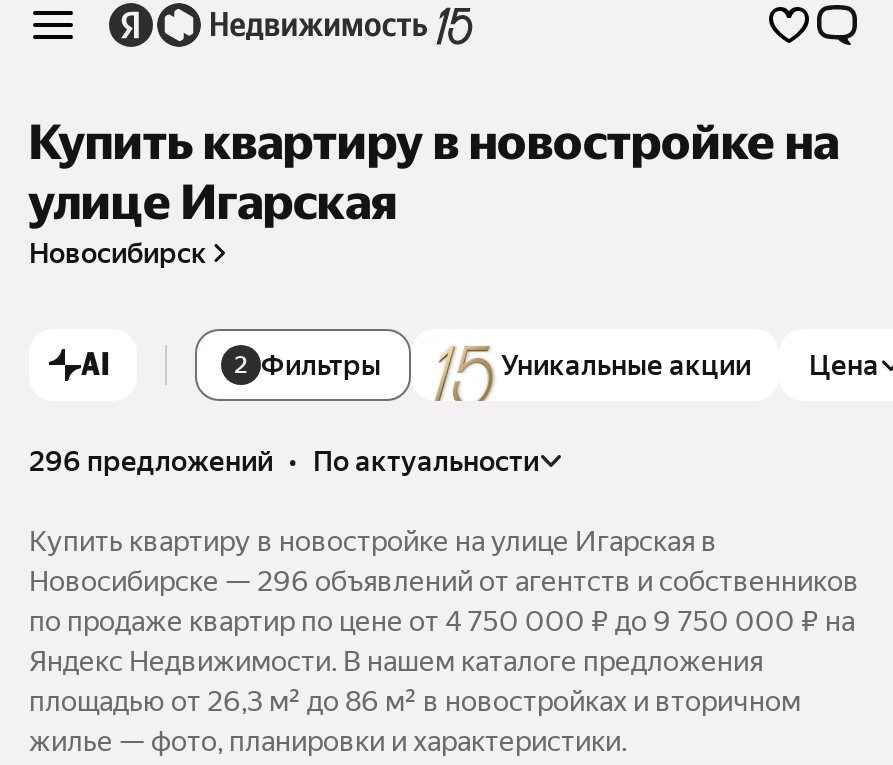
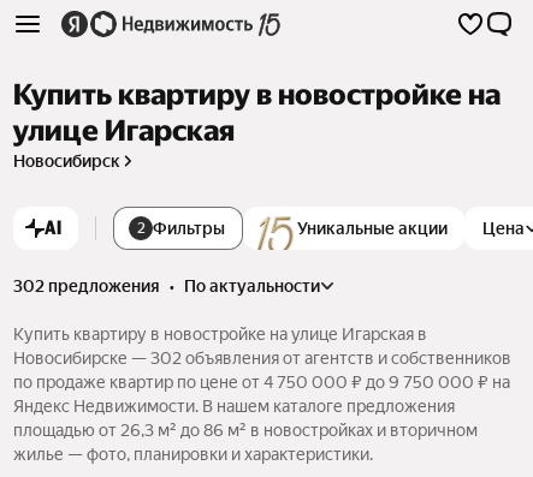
[29,445,539,477] 296 предложений • по актуальности -> [13,276,320,295] 302 предложения • по актуальности
[29,565,859,597] Новосибирске — 296 объявлений от агентств и собственников -> [13,348,511,367] Новосибирске — 302 объявления от агентств и собственников

